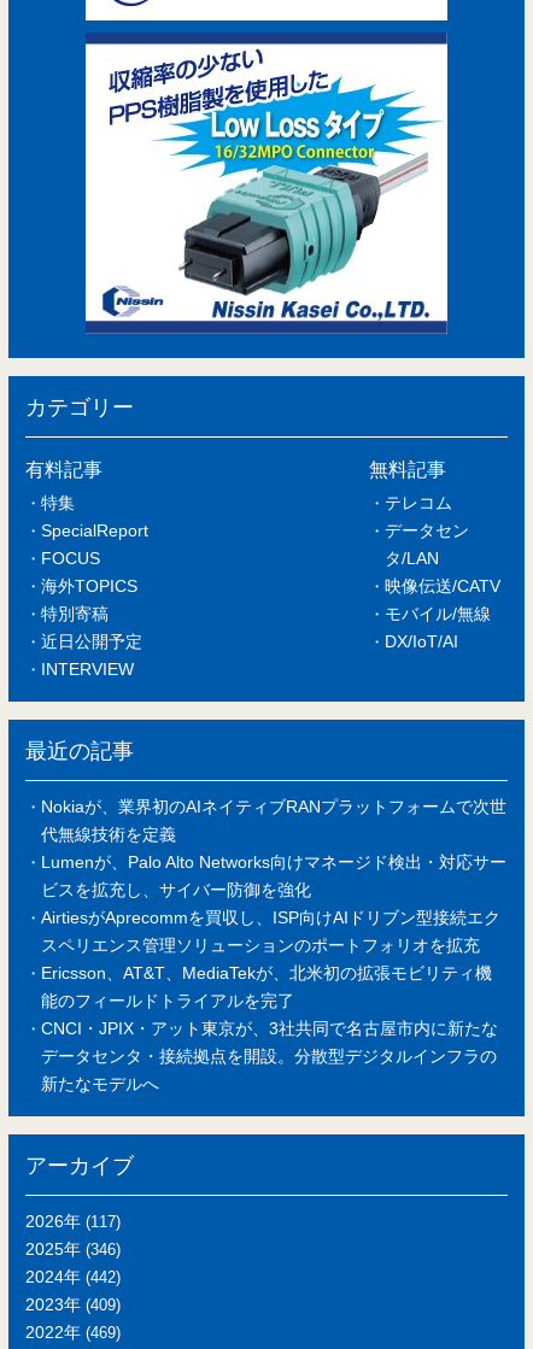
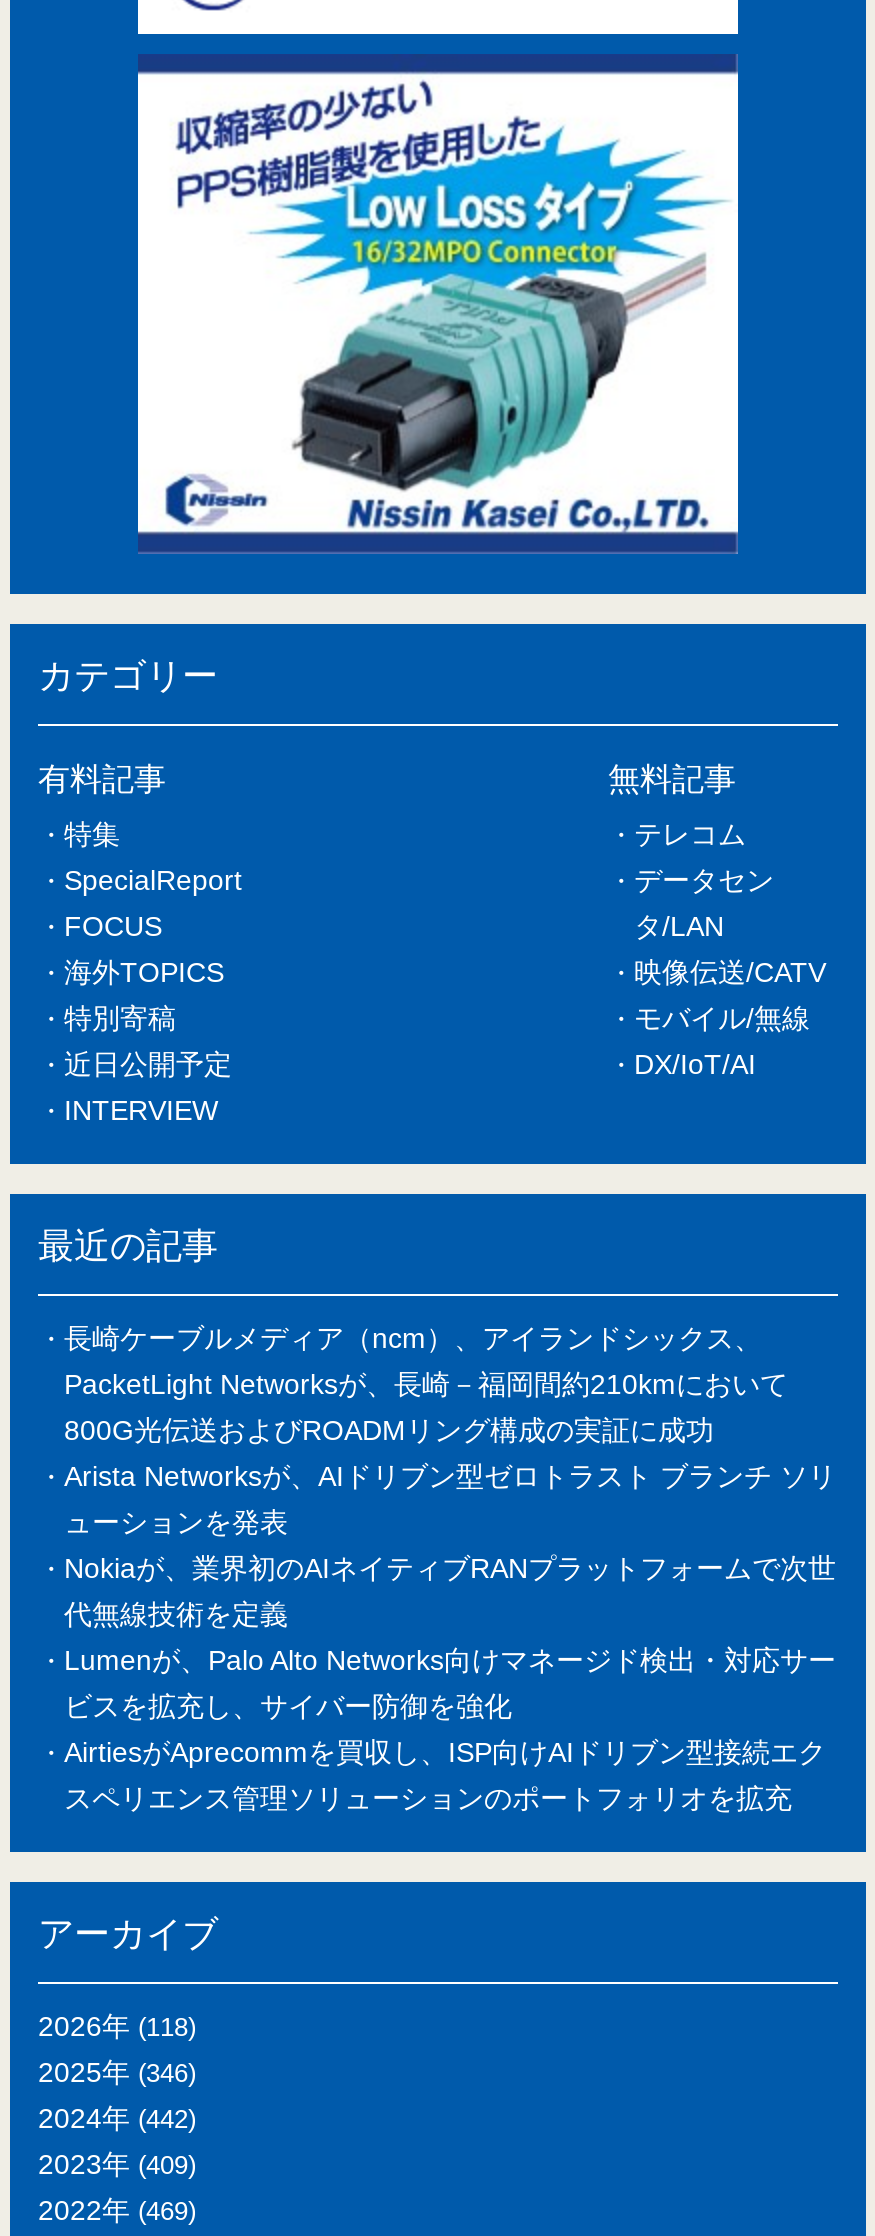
none -> [64,1323,836,1539] 長崎ケーブルメディア（ncm）、アイランドシックス、 | PacketLight Networksが、長崎－福岡間約210kmにおいて | 800G光伝送およびROADMリング構成の実証に成功 | Arista Networksが、AIドリブン型ゼロトラスト ブランチ ソリ | ューションを発表
moved [41,797,506,955] -> [64,1553,836,1815]: Nokiaが、業界初のAIネイティブRANプラットフォームで次世 | 代無線技術を定義 | Lumenが、Palo Alto Networks向けマネージド検出・対応サー | ビスを拡充し、サイバー防御を強化 | AirtiesがAprecommを買収し、ISP向けAIドリブン型接続エク | スペリエンス管理ソリューションのポートフォリオを拡充
[41,964,498,1094] Ericsson、AT&T、MediaTekが、北米初の拡張モビリティ機 | 能のフィールドトライアルを完了 | CNCI・JPIX・アット東京が、3社共同で名古屋市内に新たな | データセンタ・接続拠点を開設。分散型デジタルインフラの | 新たなモデルへ -> none
[25,1212,121,1231] 2026年(117) -> [38,2011,196,2043] 2026年(118)

